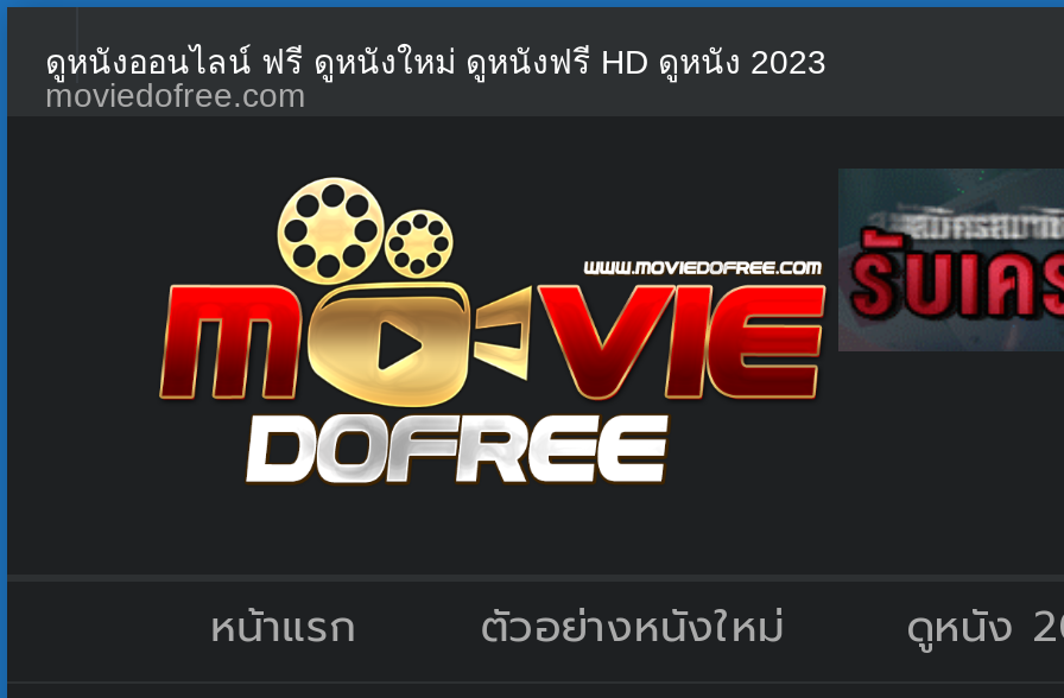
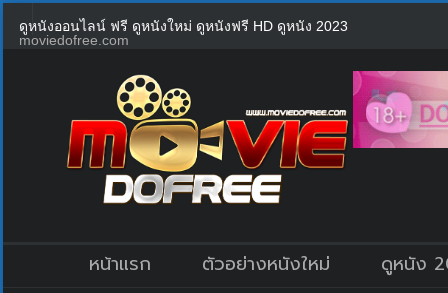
[838,169,1057,351] [image] -> [352,70,445,149] [image]

